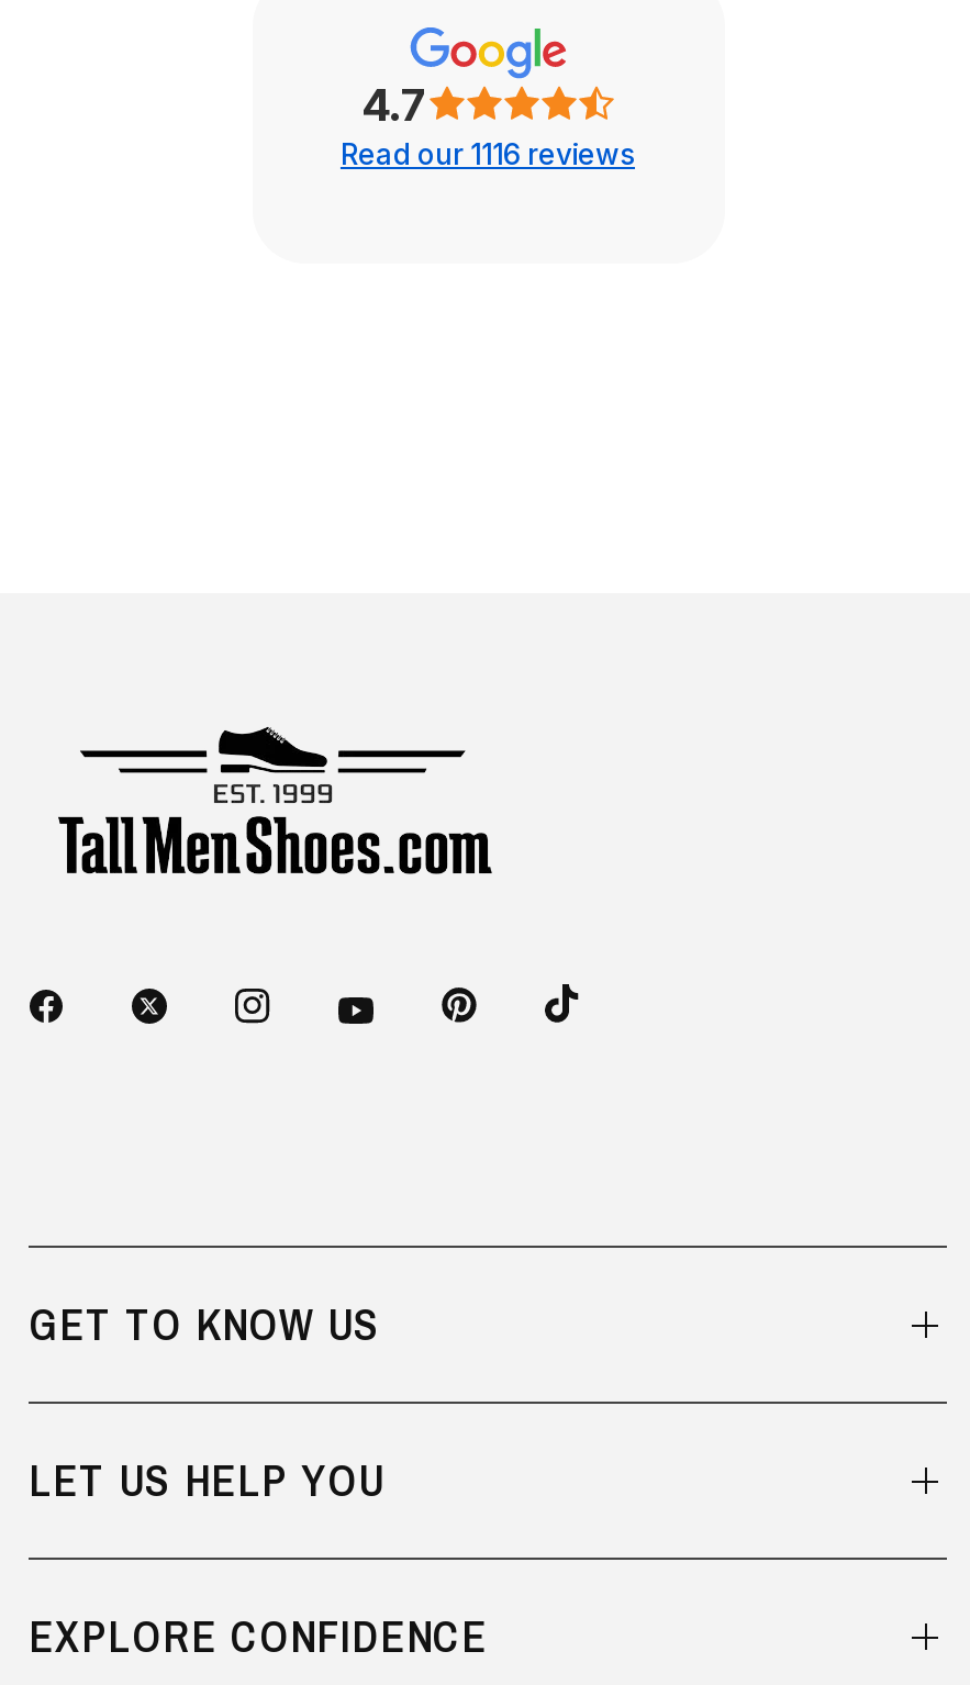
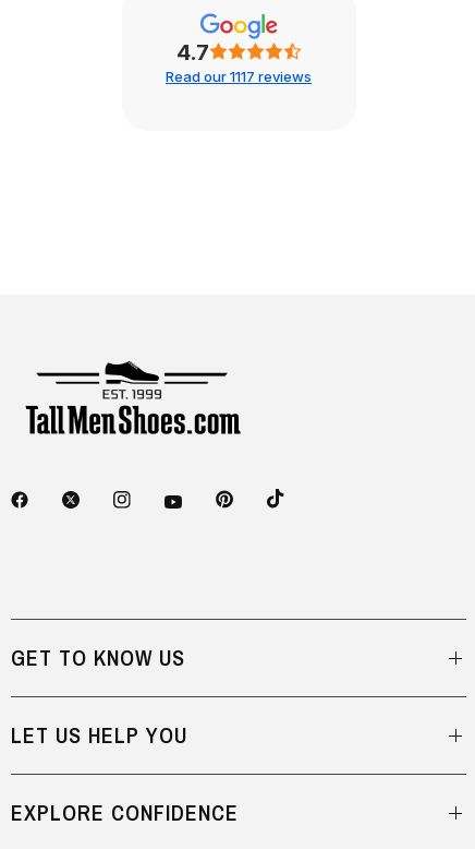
[341,135,635,170] Read our 1116 reviews -> [166,67,312,85] Read our 1117 reviews

